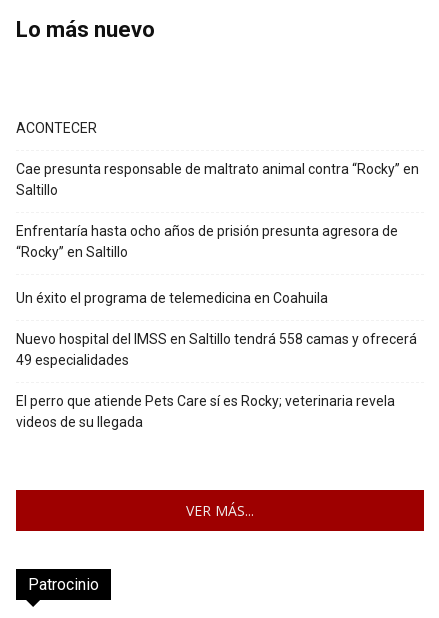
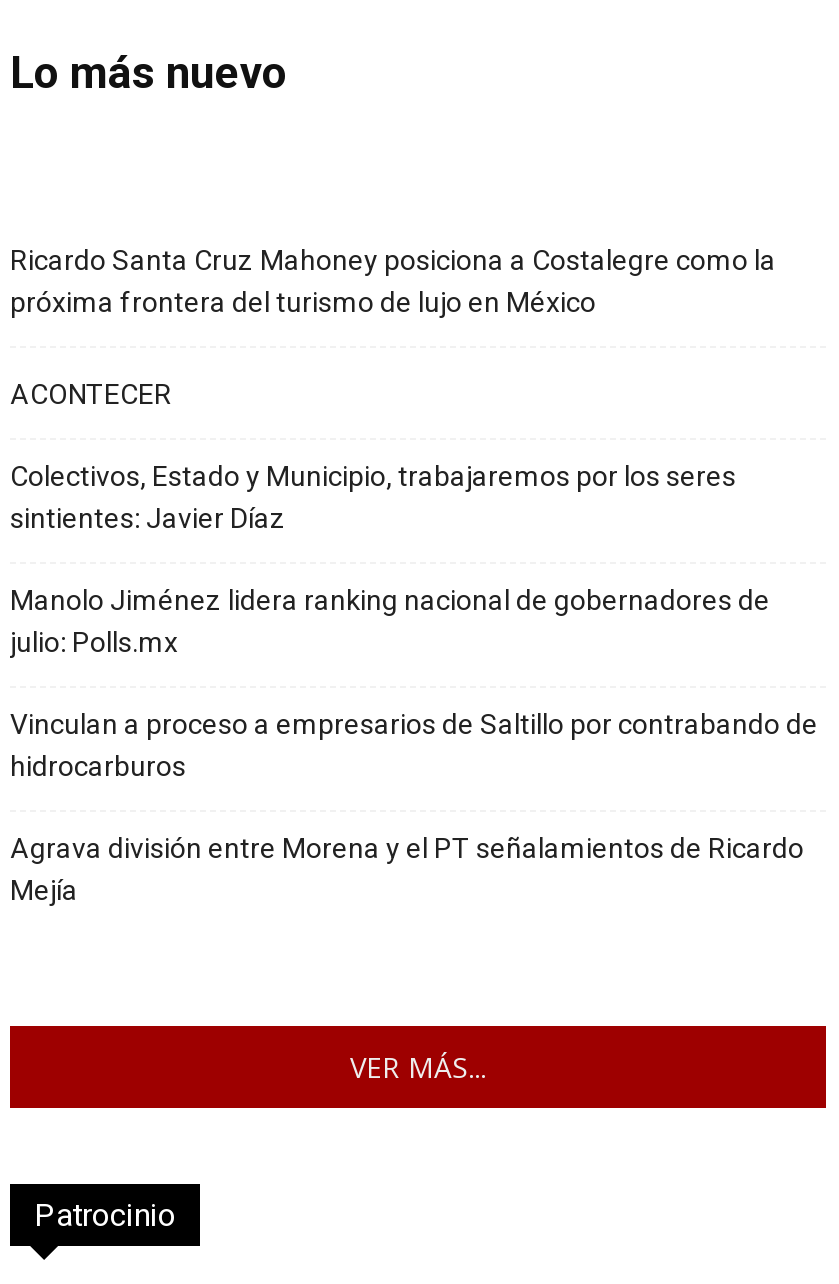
none -> [10,244,776,318] Ricardo Santa Cruz Mahoney posiciona a Costalegre como la | próxima frontera del turismo de lujo en México
moved [16,120,97,136] -> [10,378,172,410]: ACONTECER
[16,161,419,430] Cae presunta responsable de maltrato animal contra “Rocky” en | Saltillo | Enfrentaría hasta ocho años de prisión presunta agresora de | “Rocky” en Saltillo | Un éxito el programa de telemedicina en Coahuila | Nuevo hospital del IMSS en Saltillo tendrá 558 camas y ofrecerá | 49 especialidades | El perro que atiende Pets Care sí es Rocky; veterinaria revela | videos de su llegada -> [10,460,818,906] Colectivos, Estado y Municipio, trabajaremos por los seres | sintientes: Javier Díaz | Manolo Jiménez lidera ranking nacional de gobernadores de | julio: Polls.mx | Vinculan a proceso a empresarios de Saltillo por contrabando de | hidrocarburos | Agrava división entre Morena y el PT señalamientos de Ricardo | Mejía

